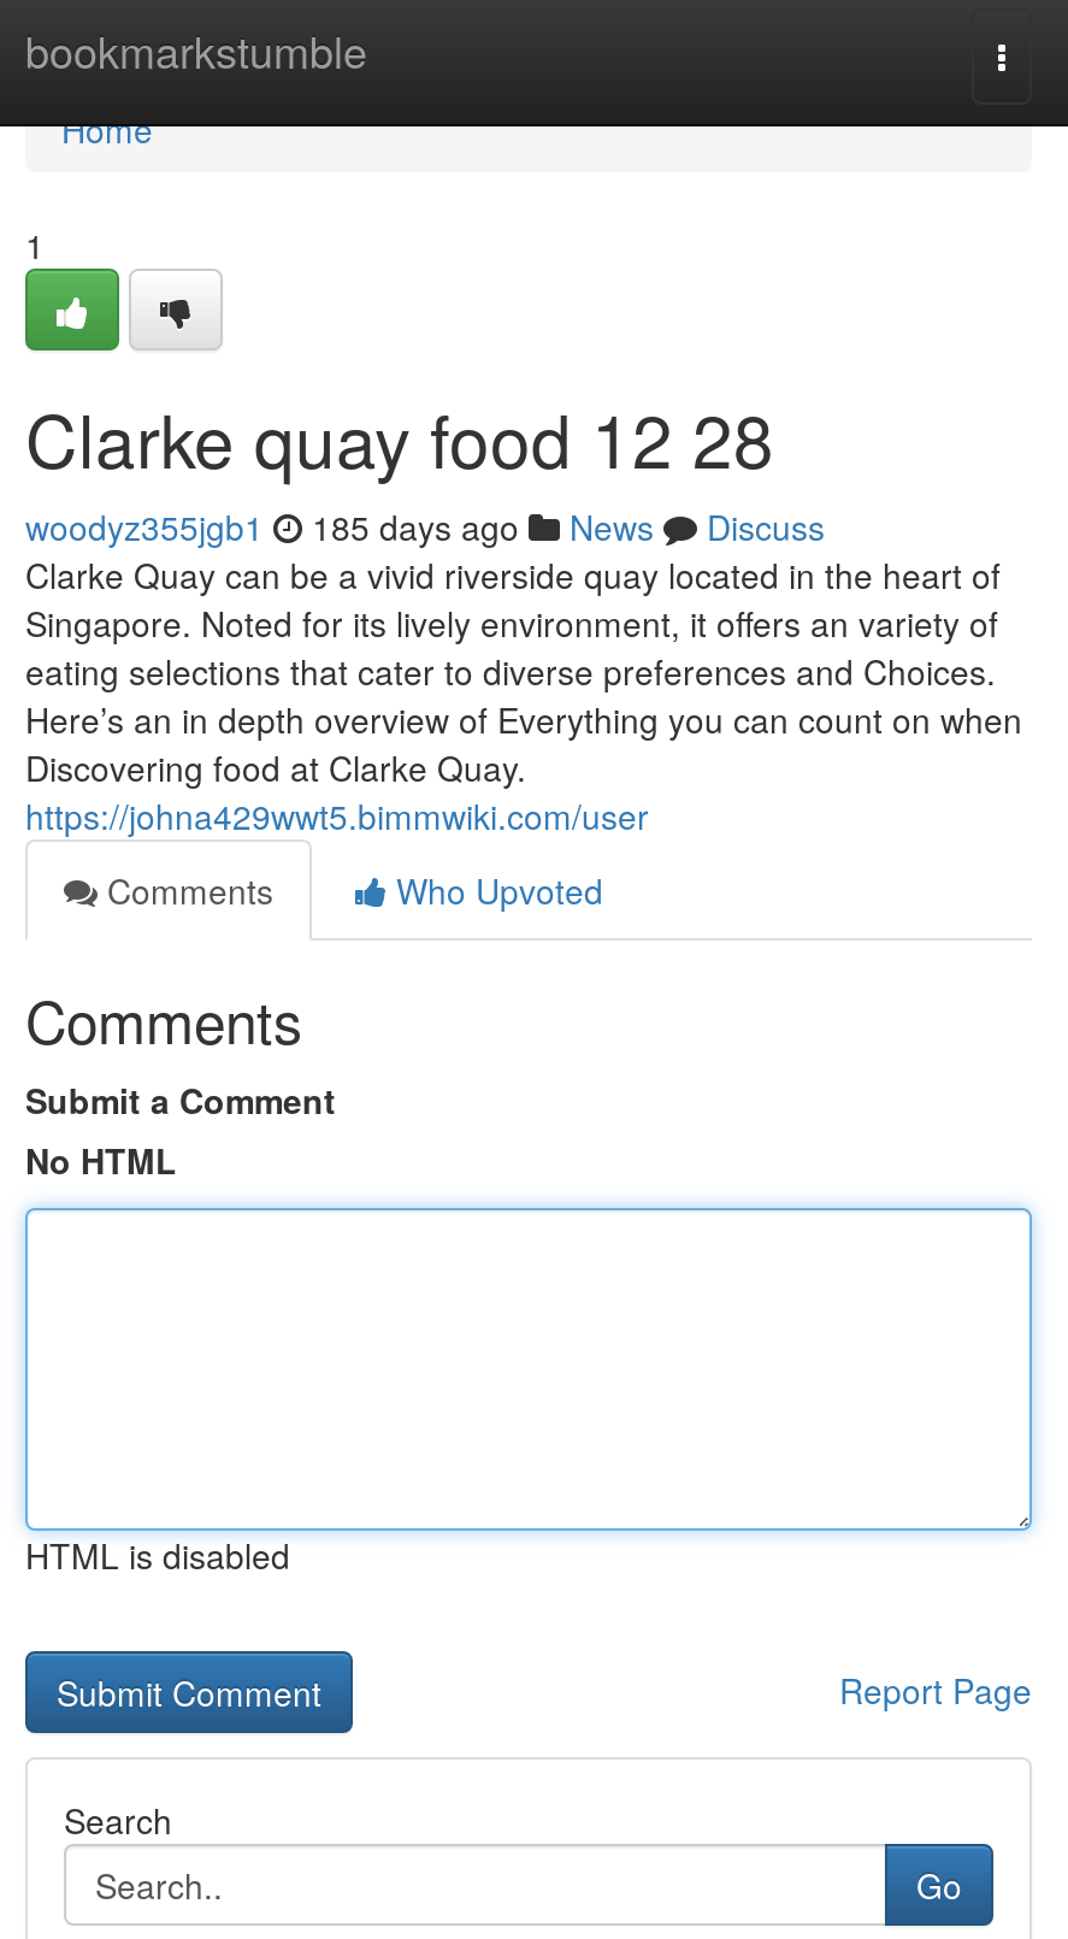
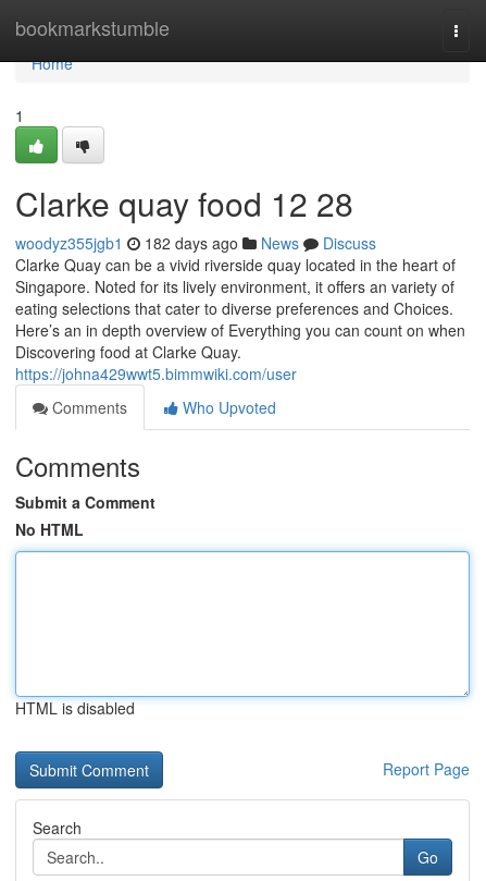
[25,502,825,550] woodyz355jgb1 185 days ago News Discuss -> [15,232,376,254] woodyz355jgb1 182 days ago News Discuss

